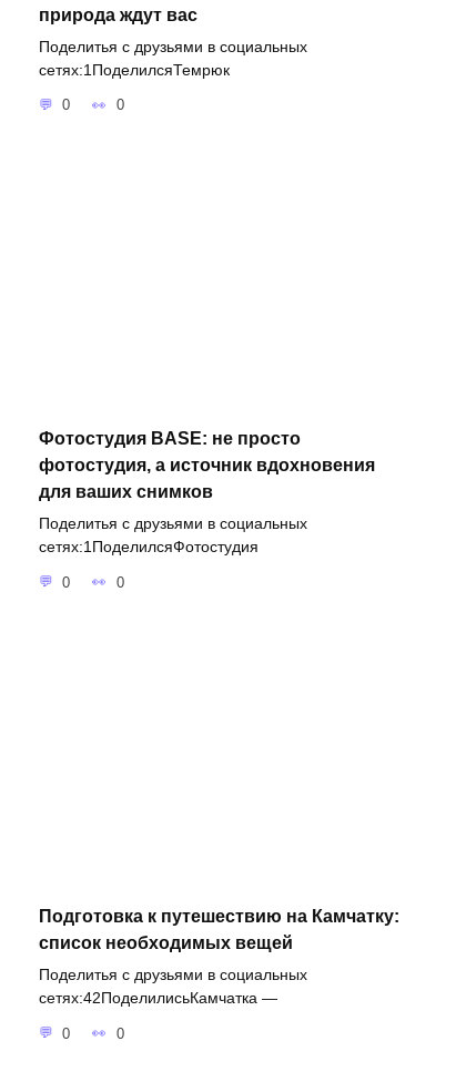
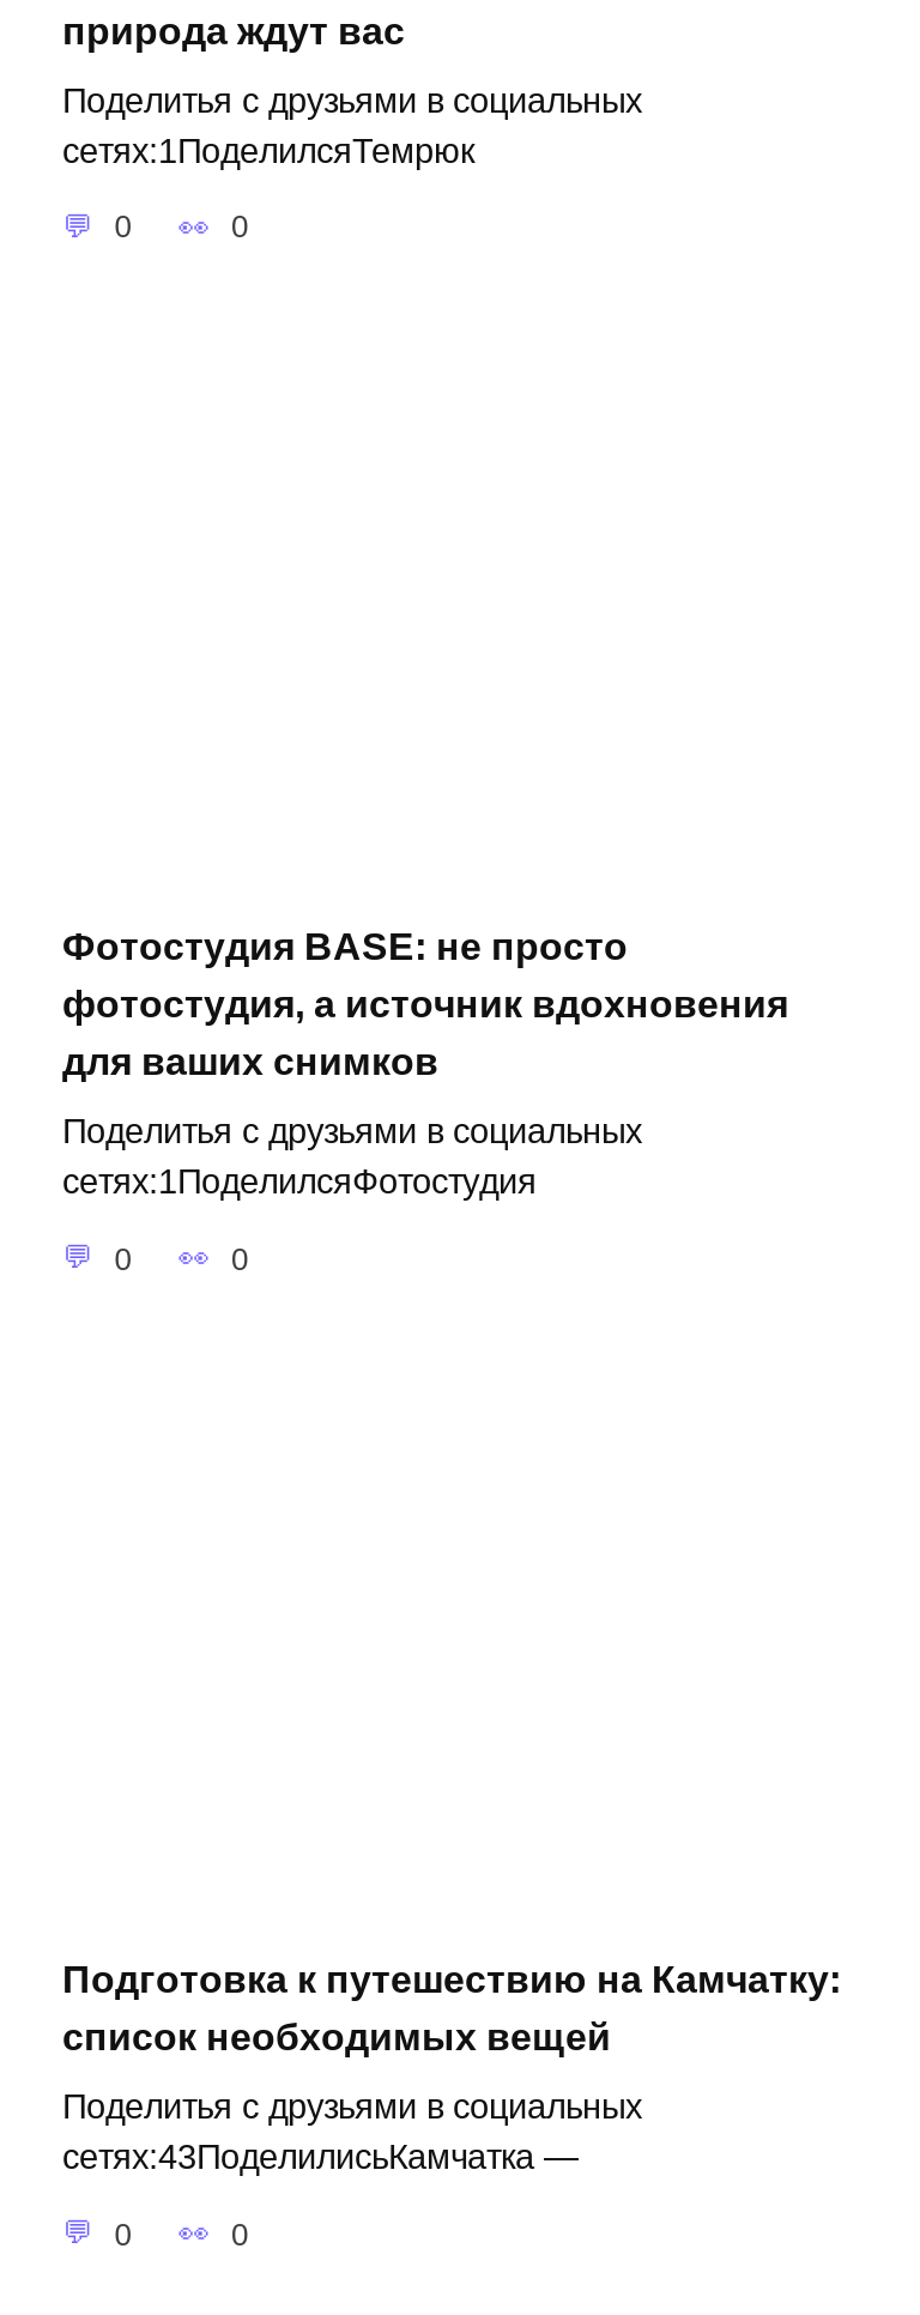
[38,989,277,1007] сетях:42ПоделилисьКамчатка — -> [62,2138,577,2176] сетях:43ПоделилисьКамчатка —

